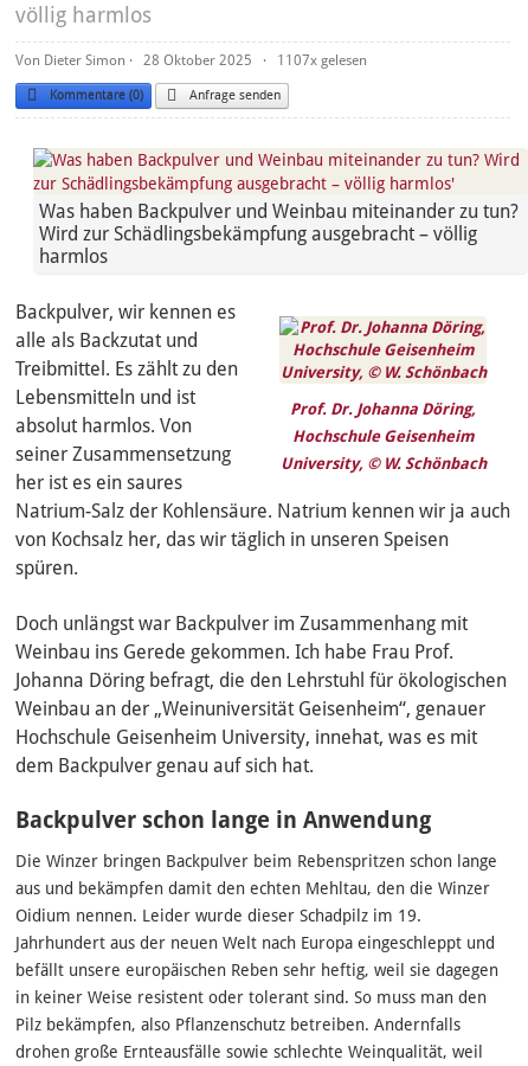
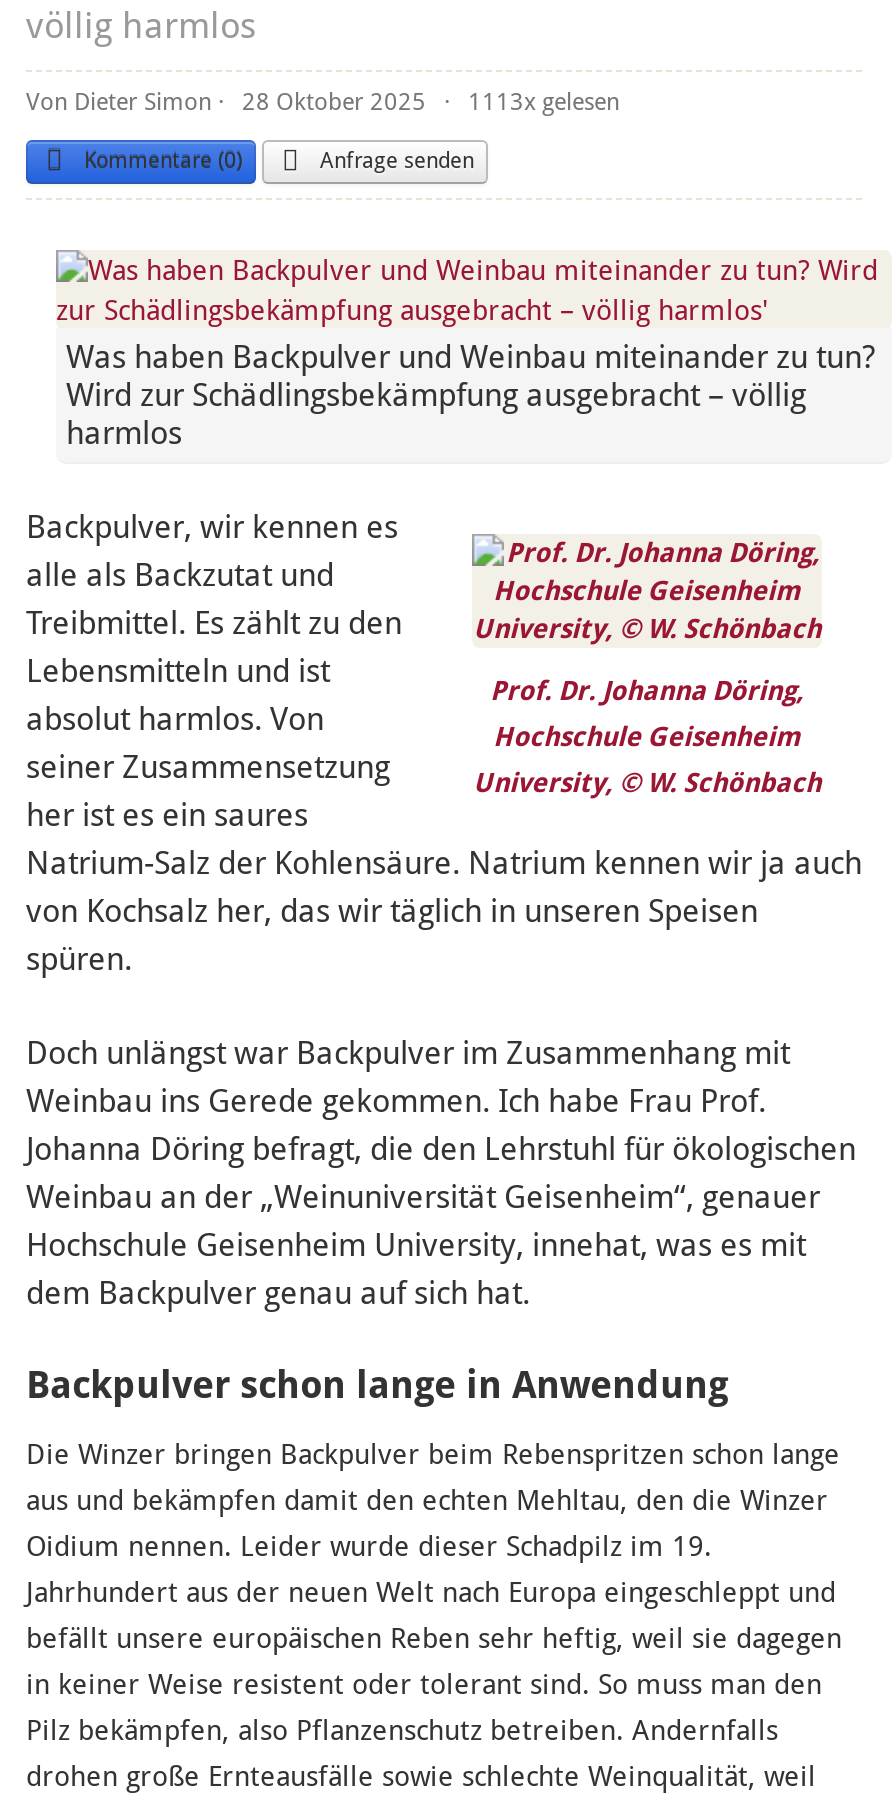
[15,52,310,69] Von Dieter Simon · 28 Oktober 2025 · 1107 -> [26,88,524,116] Von Dieter Simon · 28 Oktober 2025 · 1113

